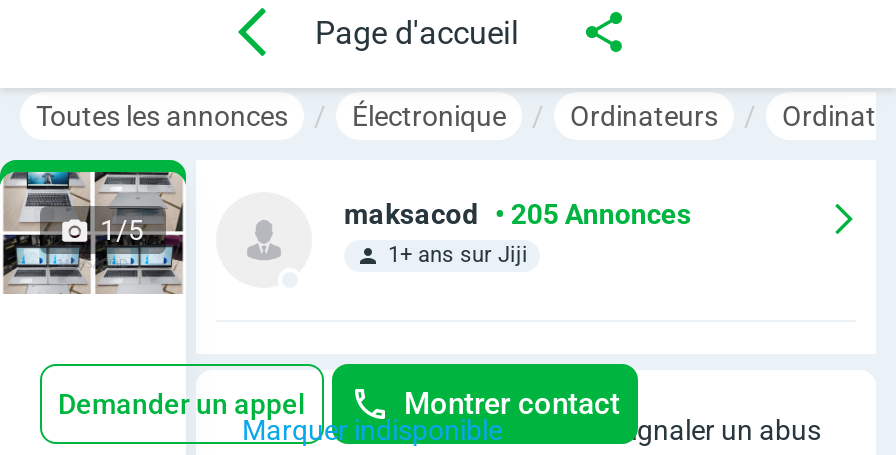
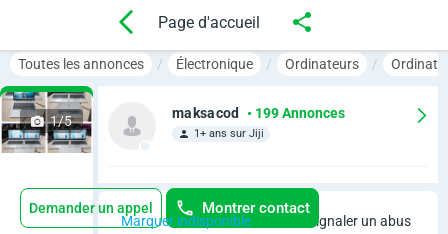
[344,197,691,229] maksacod • 205 Annonces -> [172,104,345,120] maksacod • 199 Annonces

